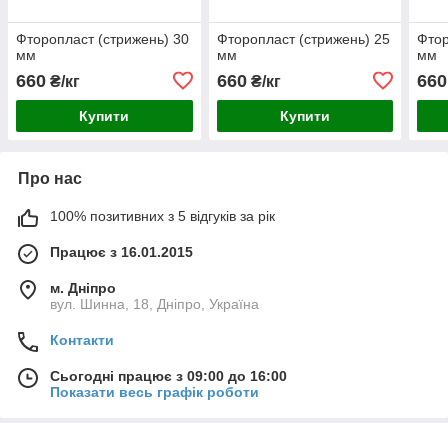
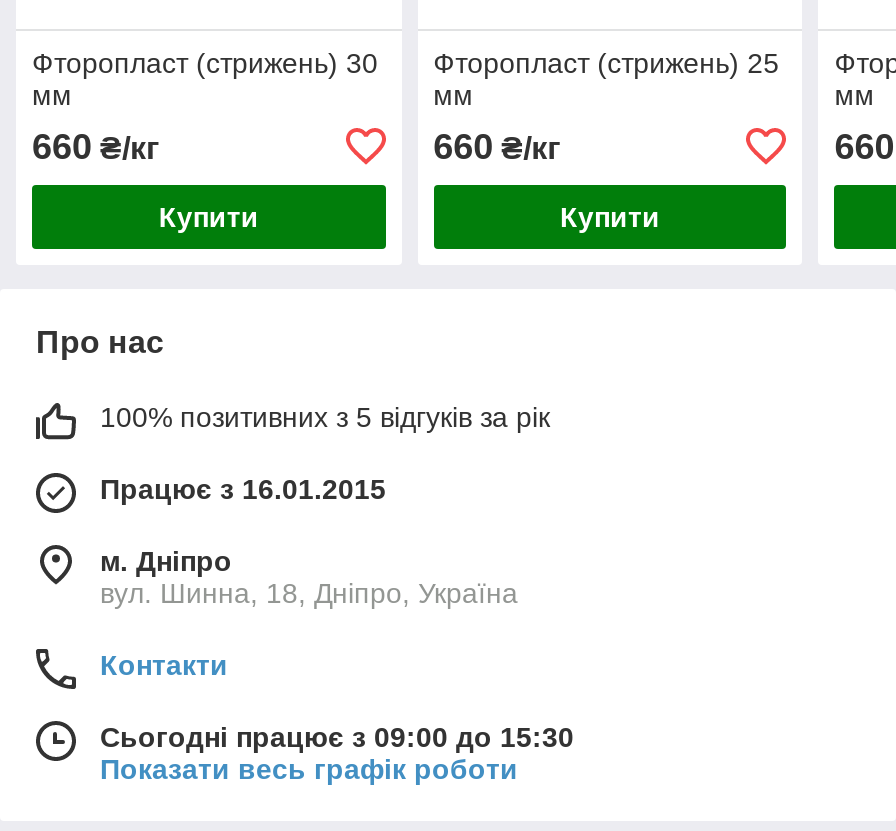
[50,368,287,384] Сьогодні працює з 09:00 до 16:00 -> [100,721,574,753] Сьогодні працює з 09:00 до 15:30

